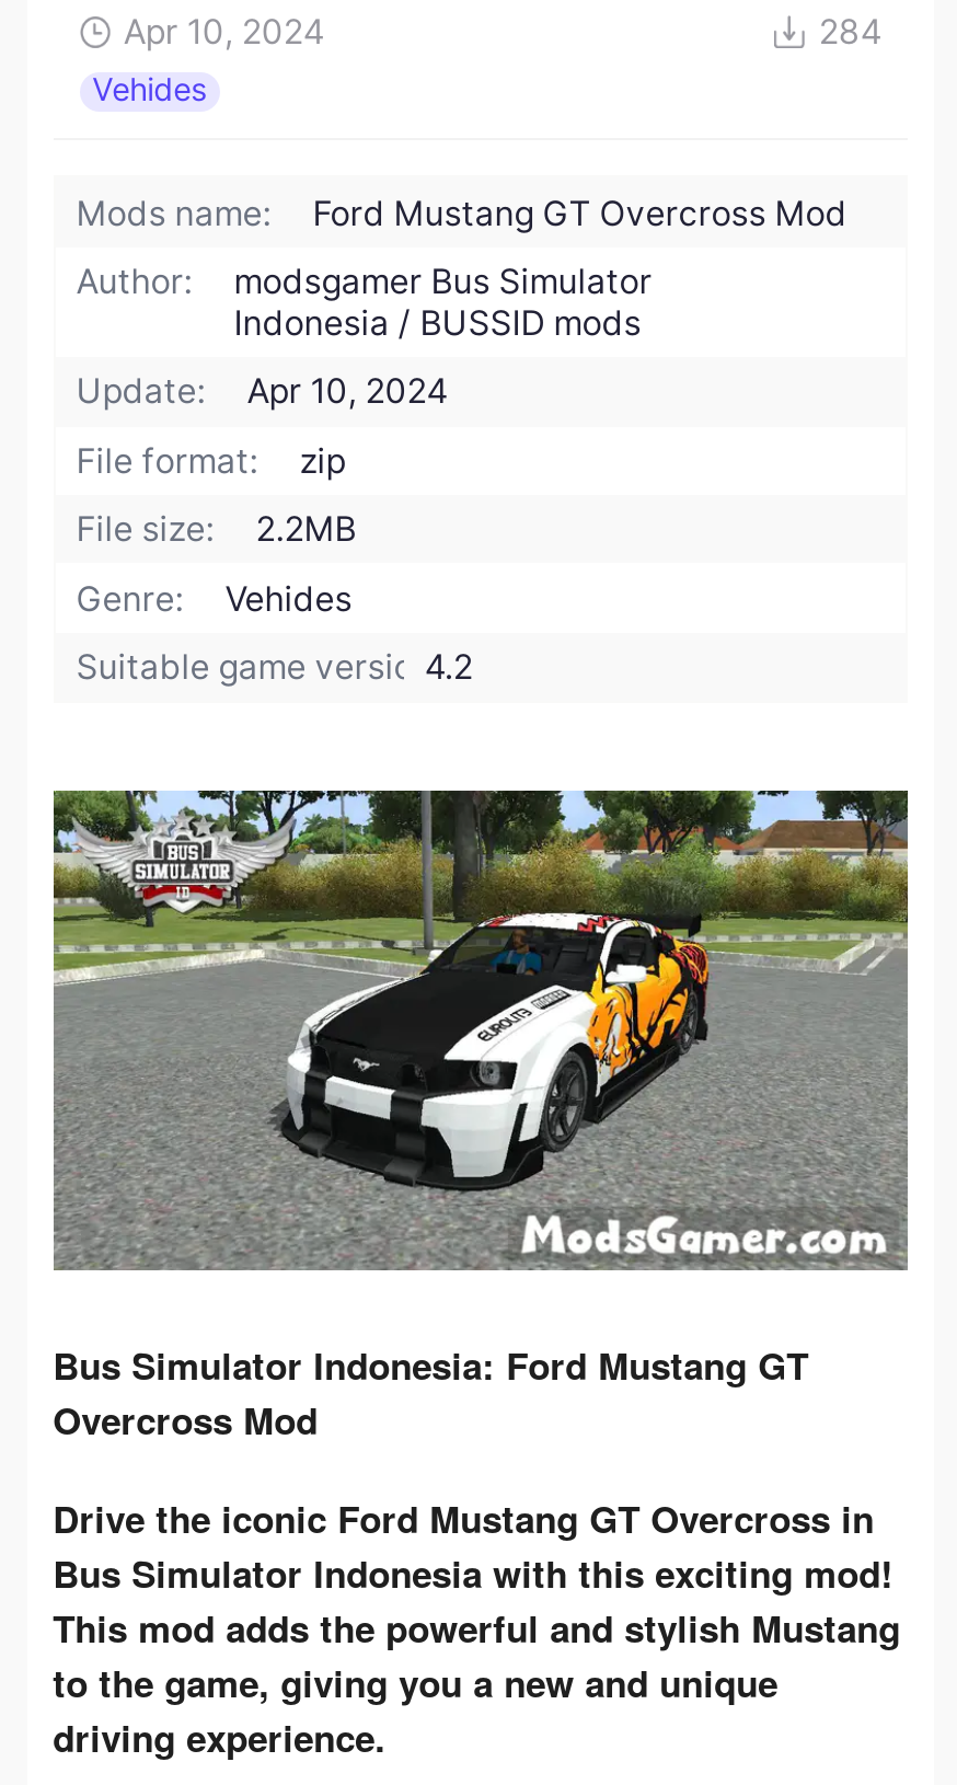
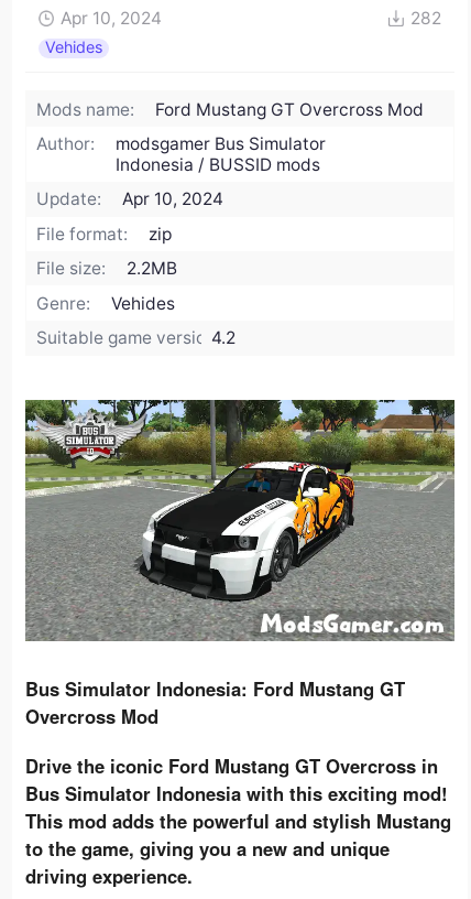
[819,11,882,53] 284 -> [411,8,442,29] 282

